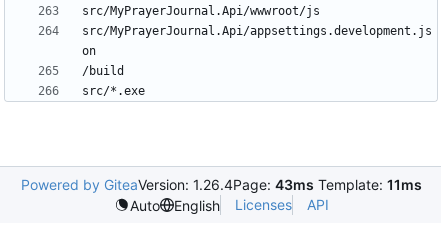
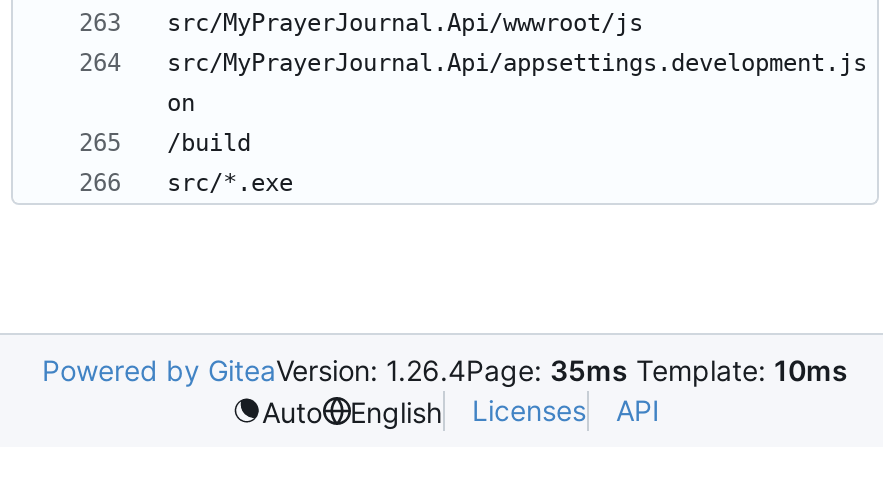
[20,176,421,193] Powered by GiteaVersion: 1.26.4Page: 43ms Template: 11ms -> [42,354,848,388] Powered by GiteaVersion: 1.26.4Page: 35ms Template: 10ms

